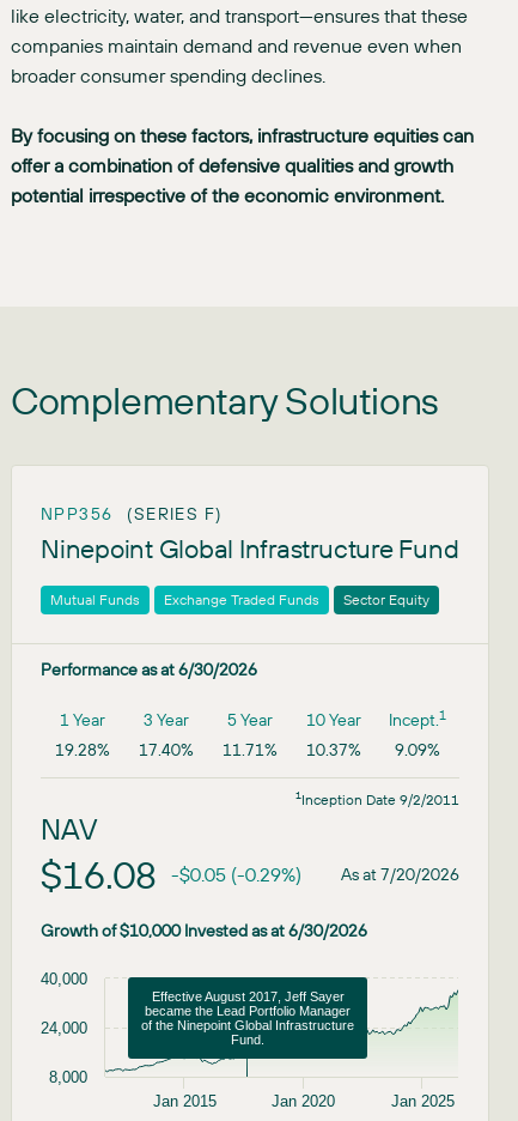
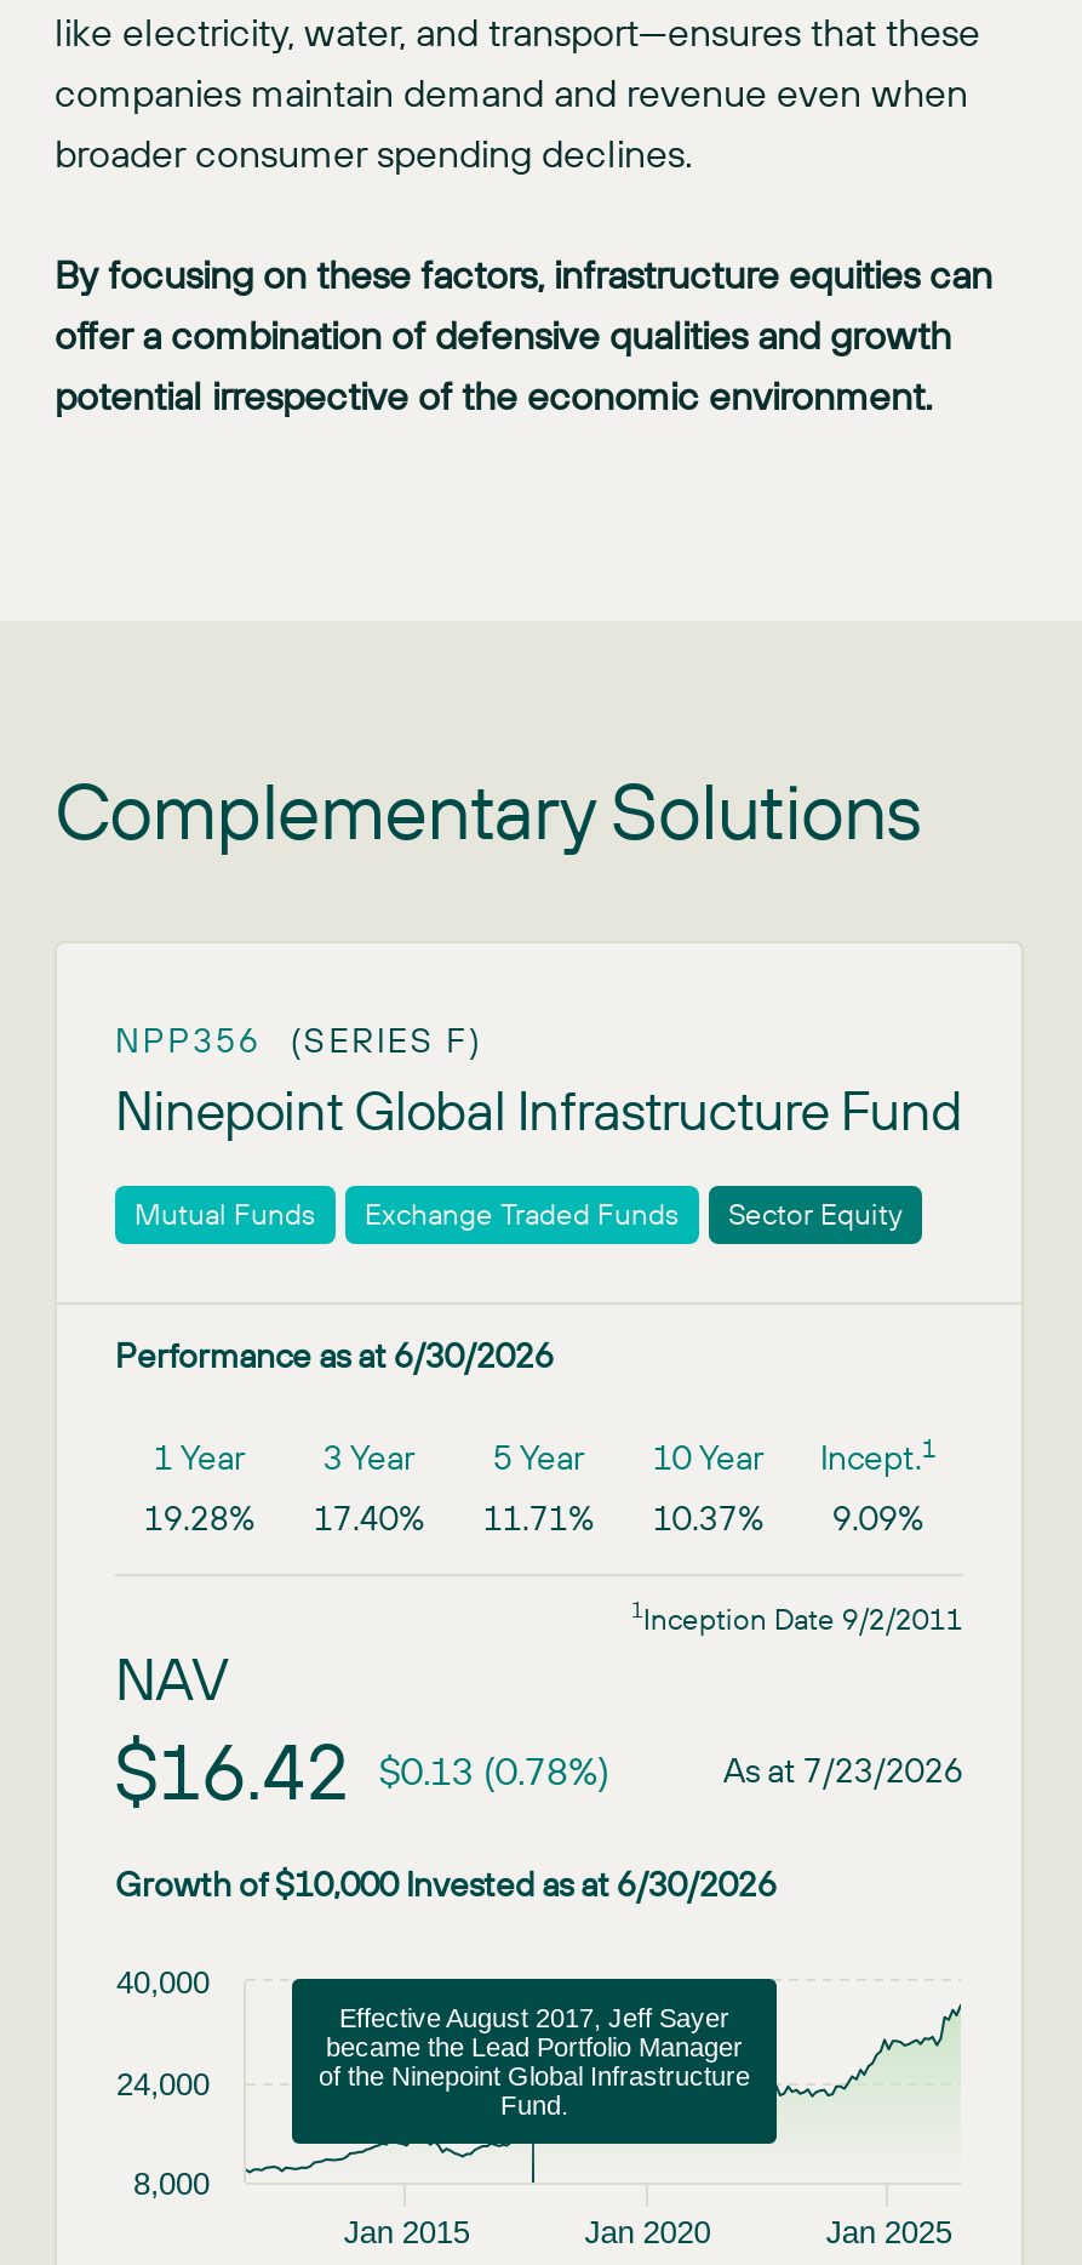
[41,850,301,898] $16.08 -$0.05 (-0.29%) -> [115,1722,609,1819] $16.42 $0.13 (0.78%)
[341,864,459,885] As at 7/20/2026 -> [723,1748,963,1792] As at 7/23/2026

